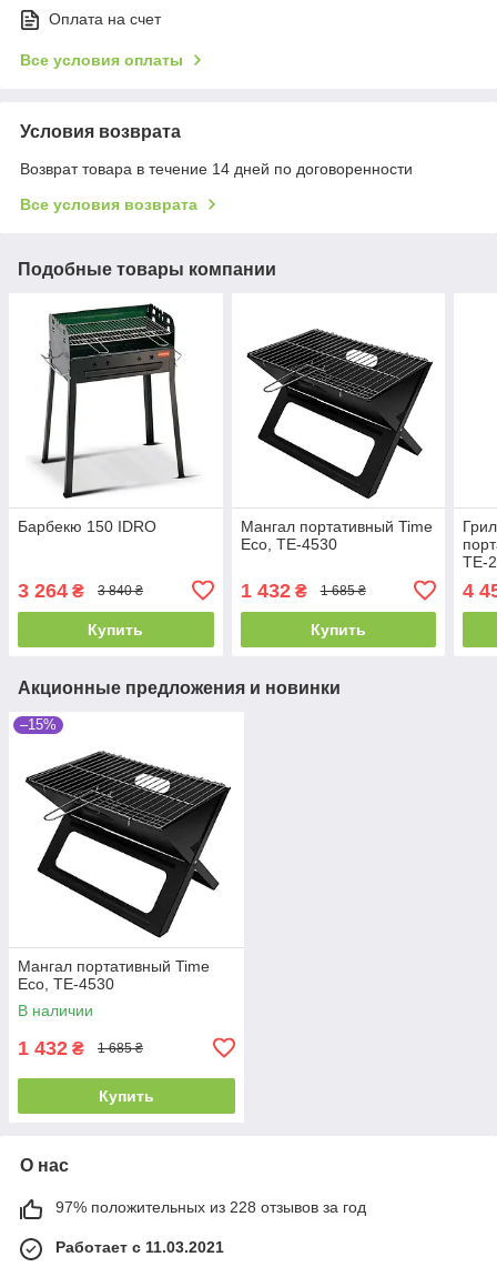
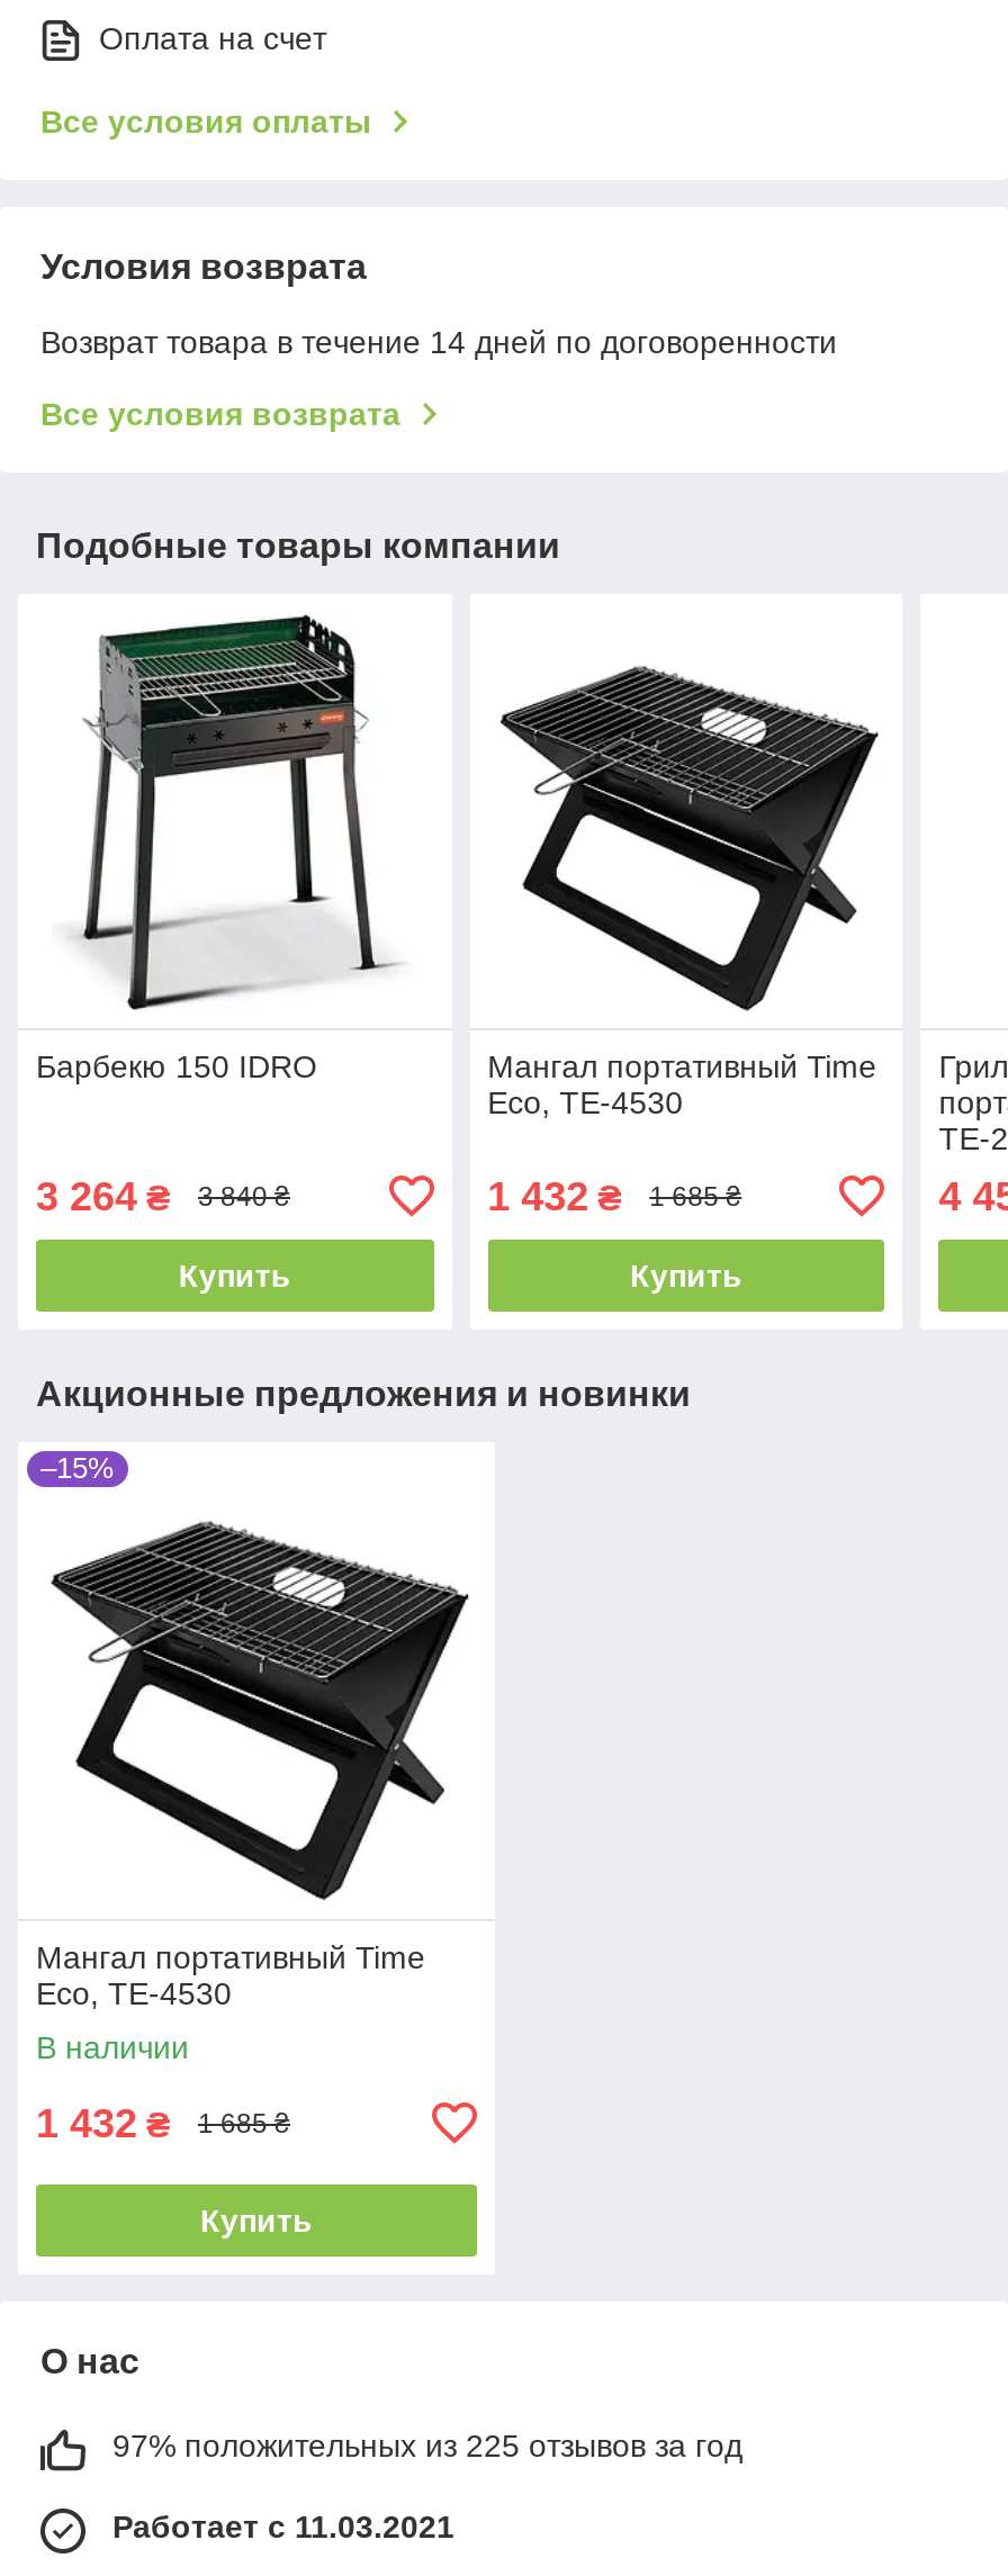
[55,1198,366,1216] 97% положительных из 228 отзывов за год -> [112,2427,742,2463] 97% положительных из 225 отзывов за год

